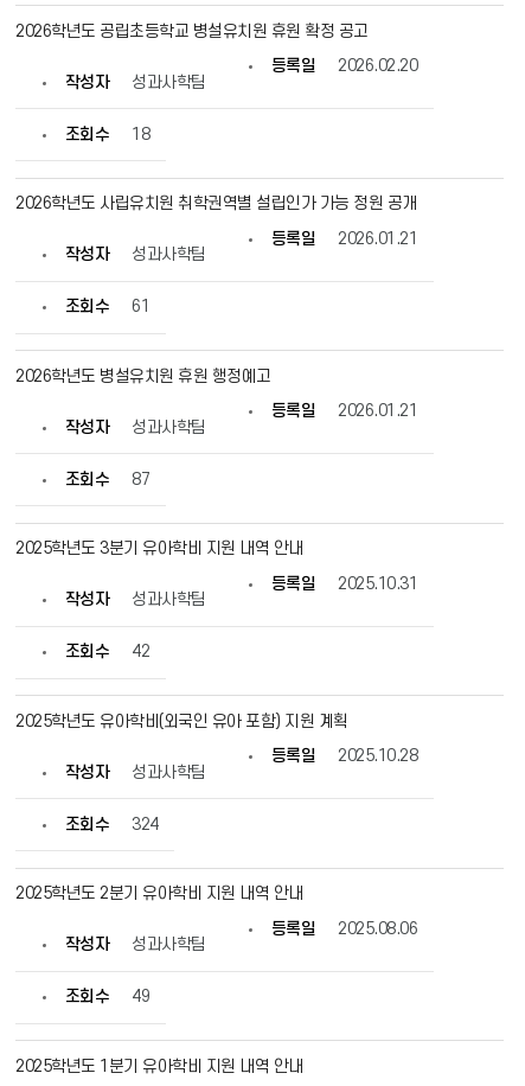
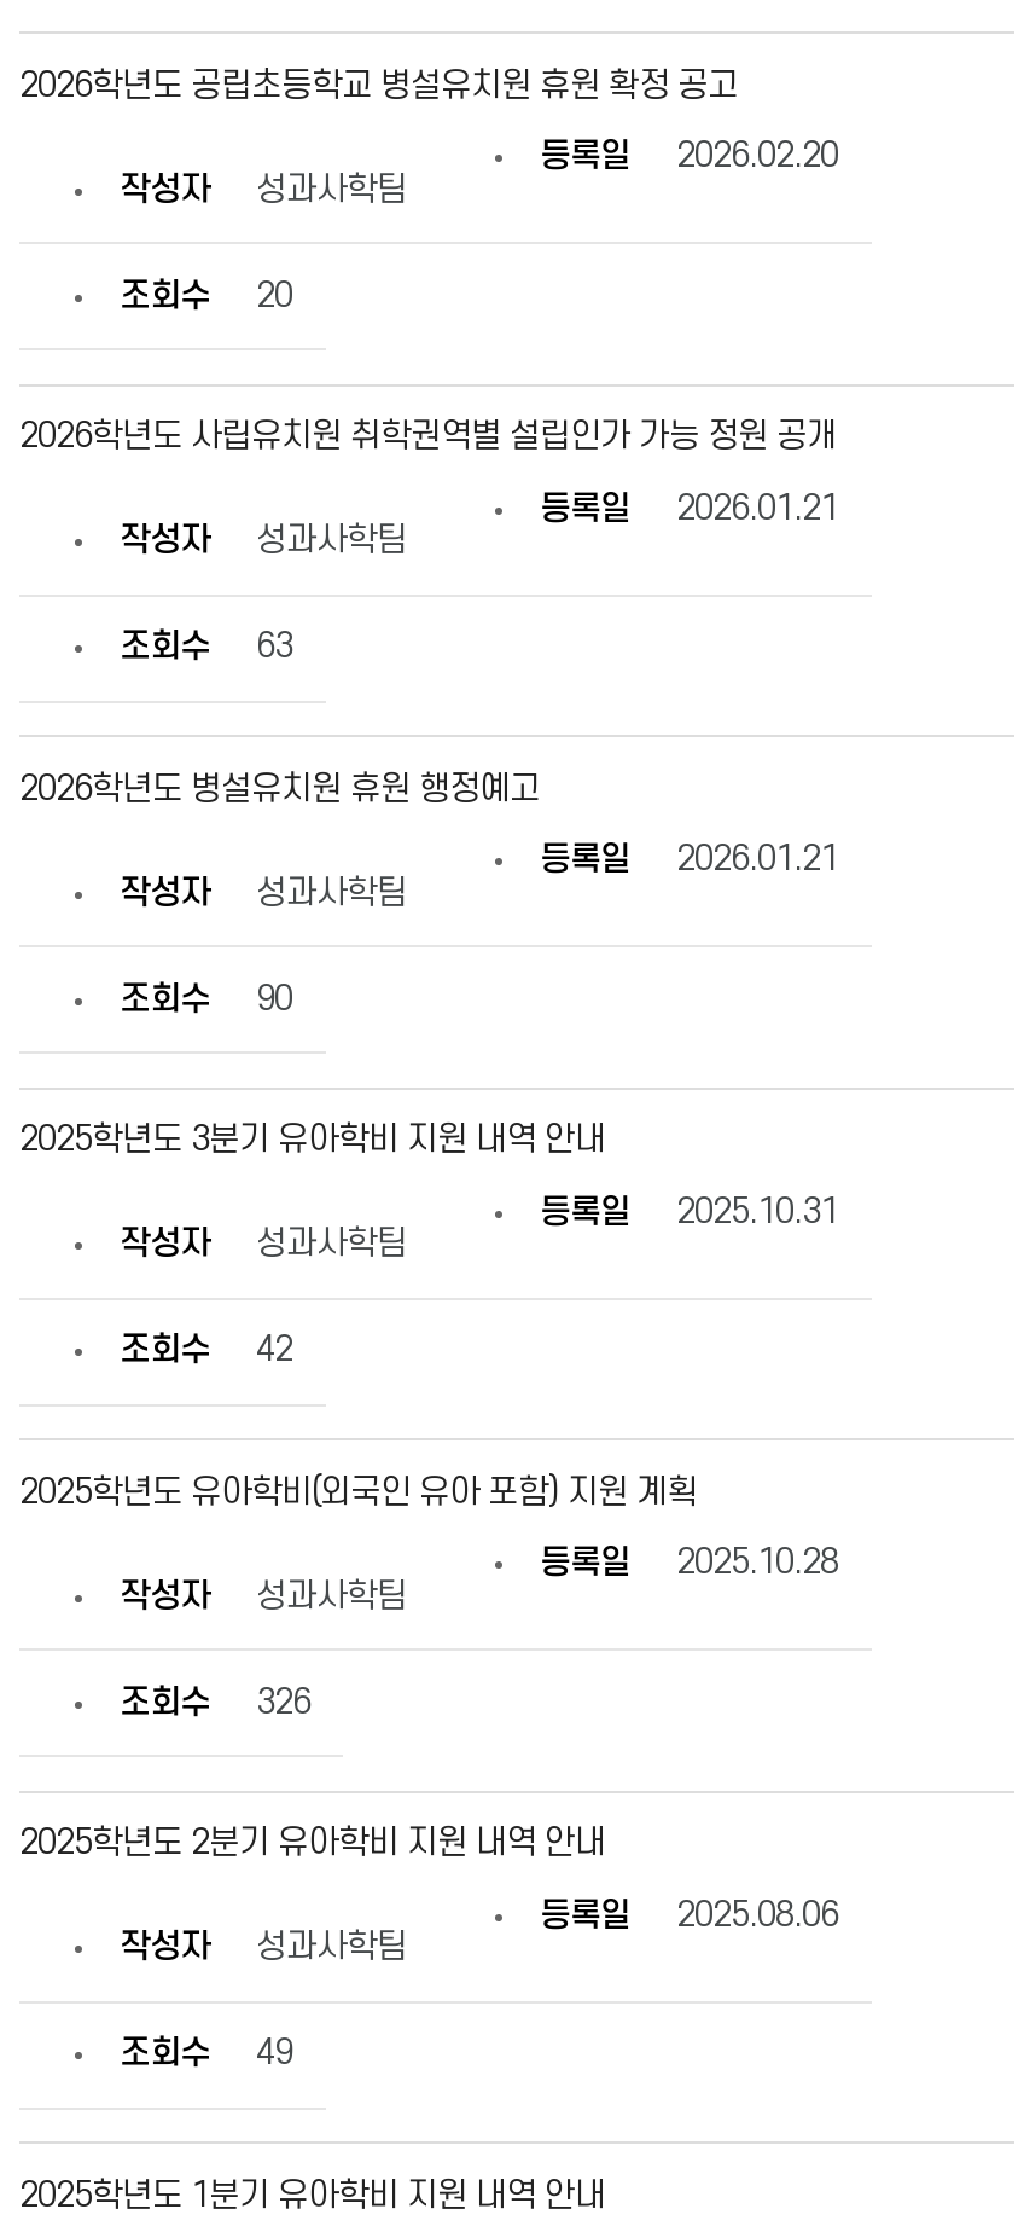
[65,125,149,143] 조회수 18 -> [120,277,292,313] 조회수 20
[65,298,149,315] 조회수 61 -> [120,628,292,665] 조회수 63
[65,470,149,488] 조회수 87 -> [120,980,292,1016] 조회수 90
[65,815,158,833] 조회수 324 -> [120,1683,310,1720] 조회수 326

